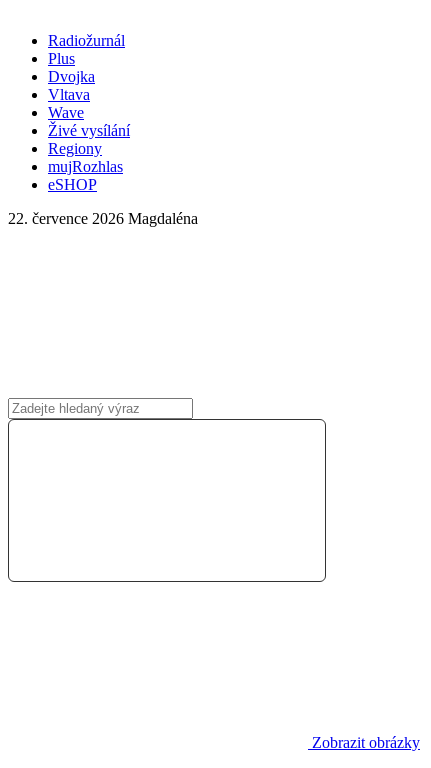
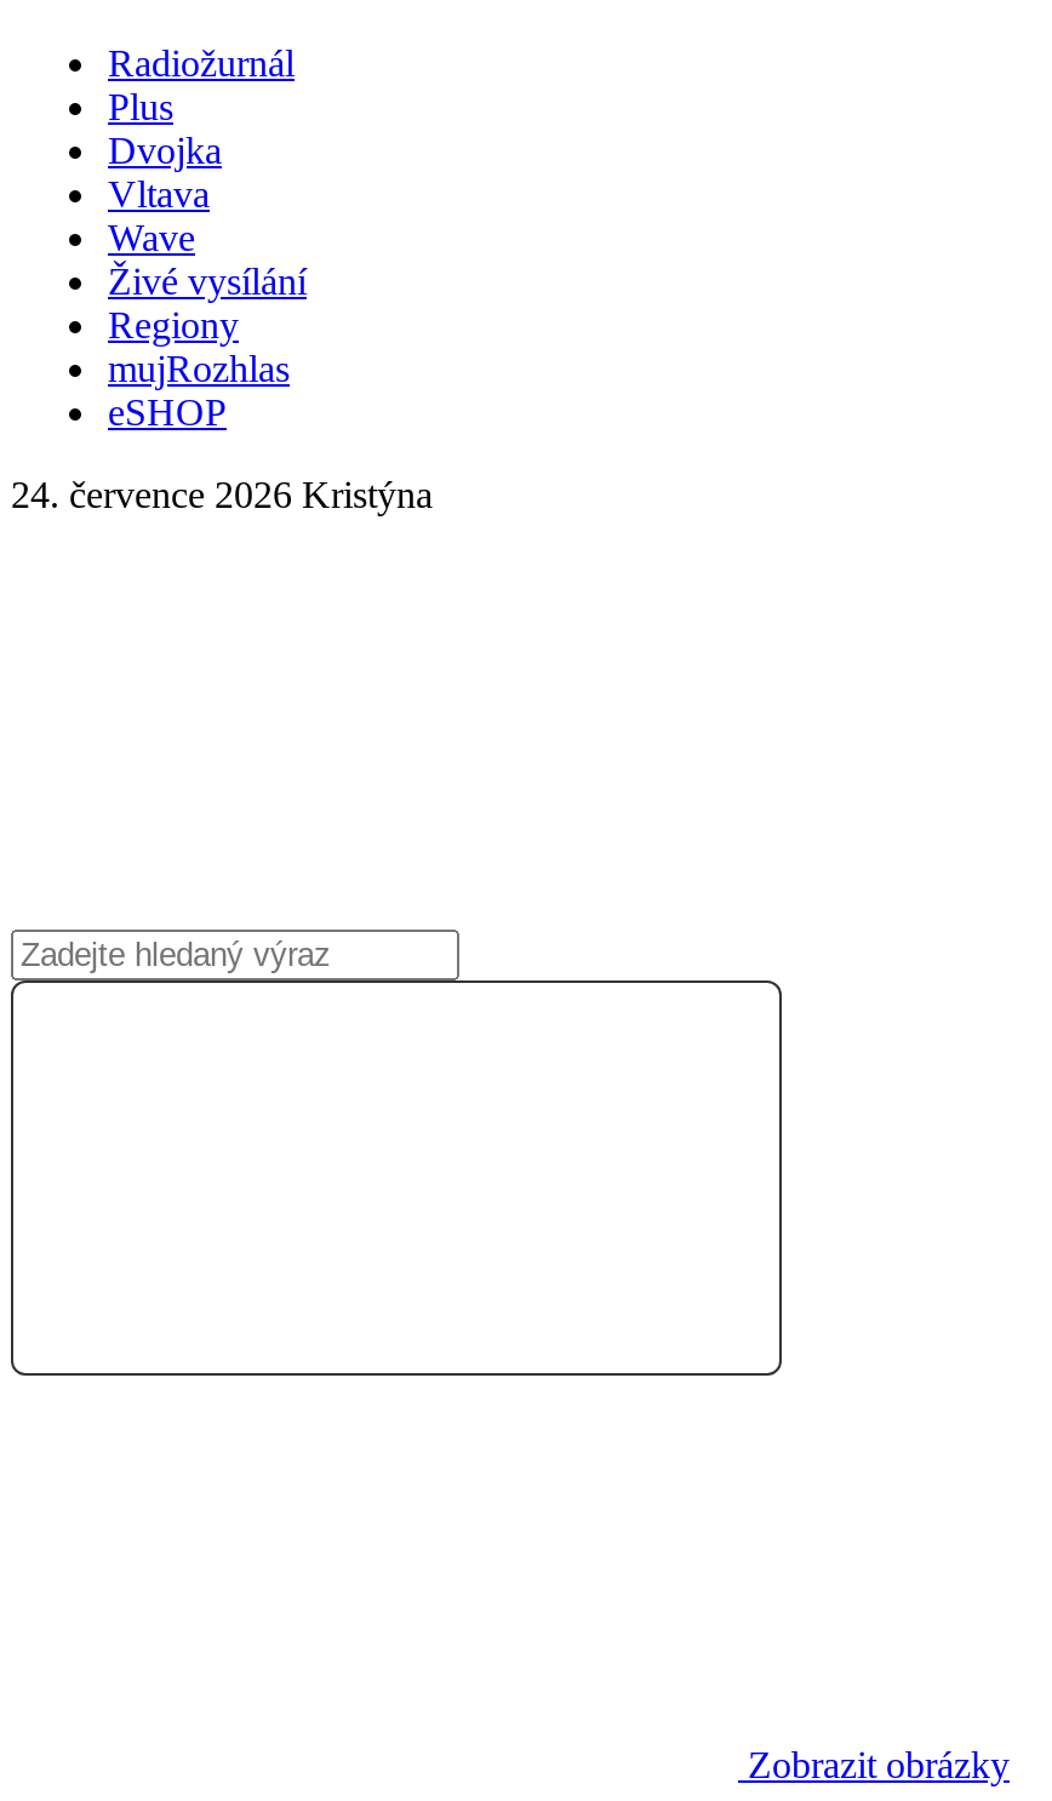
[8,210,198,227] 22. července 2026 Magdaléna -> [11,474,433,515] 24. července 2026 Kristýna

